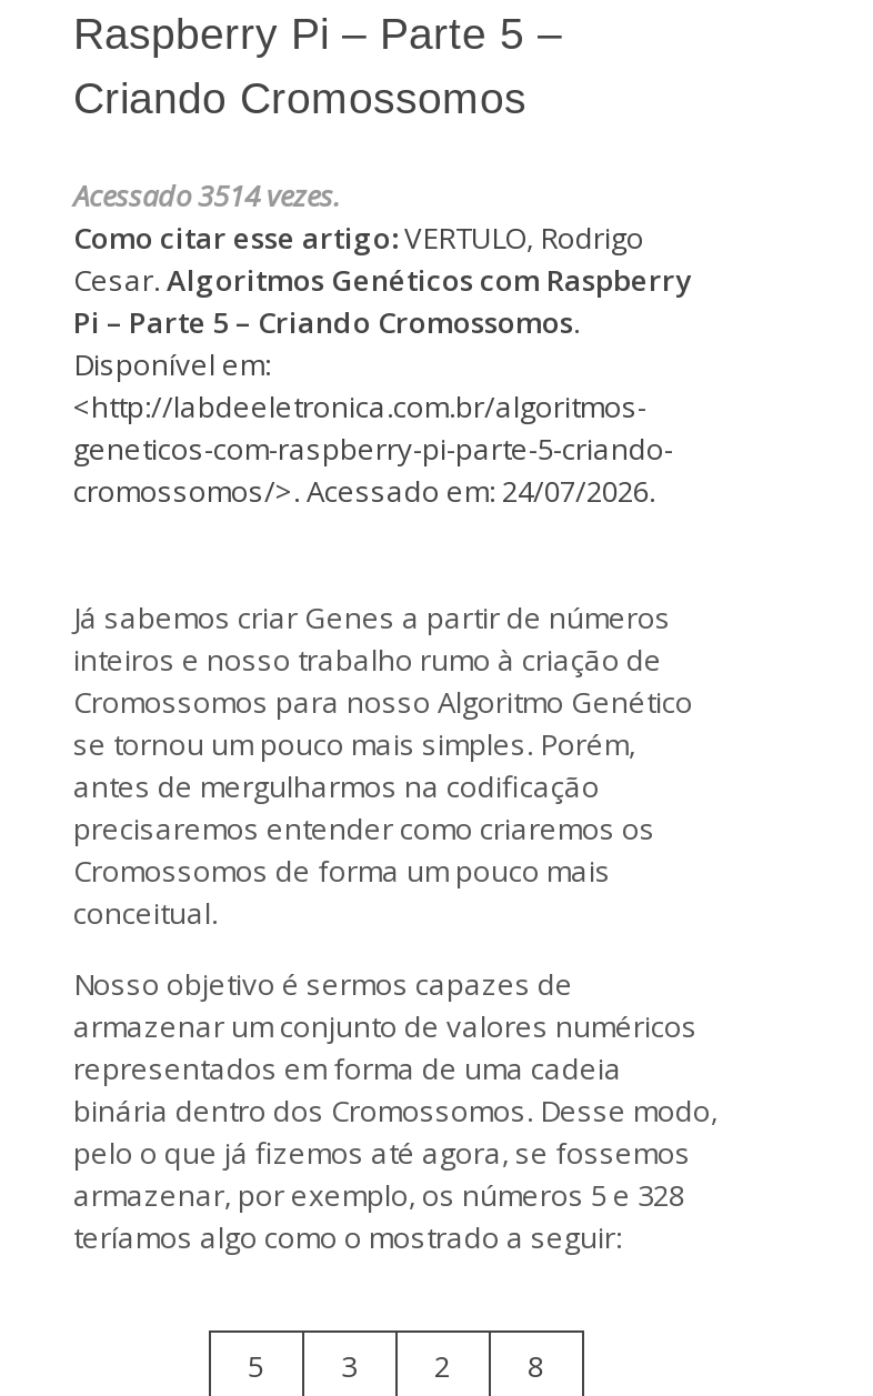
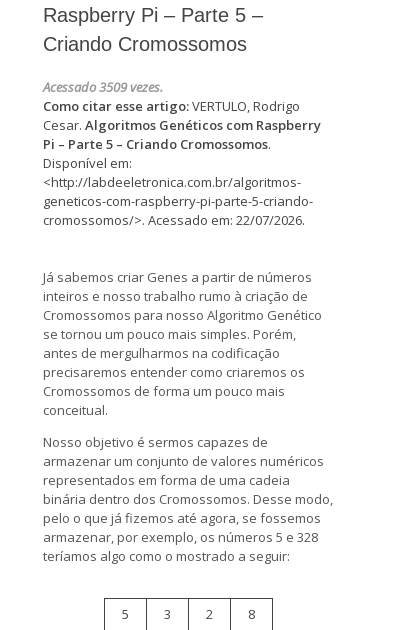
[73,174,340,214] Acessado 3514 vezes. -> [43,78,163,96] Acessado 3509 vezes.
[73,470,655,510] cromossomos/>. Acessado em: 24/07/2026. -> [43,211,305,229] cromossomos/>. Acessado em: 22/07/2026.

